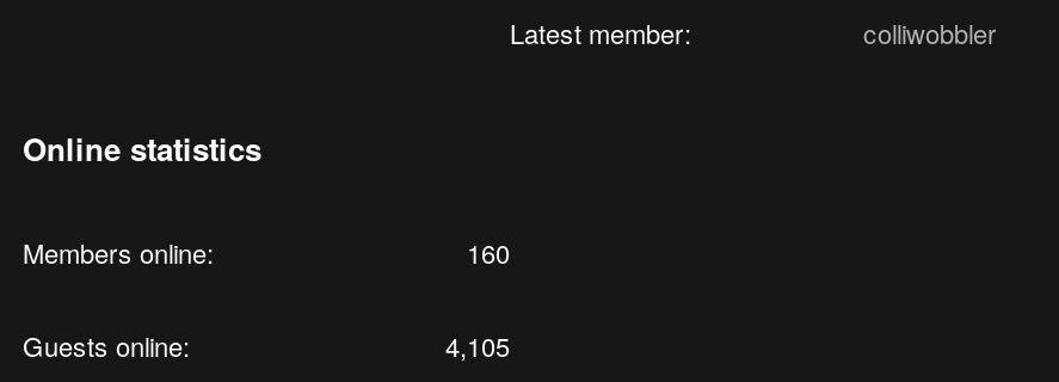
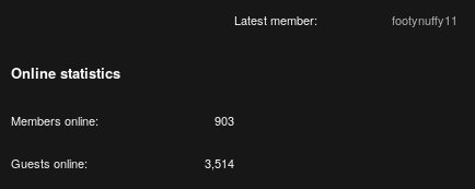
[863,14,997,52] colliwobbler -> [392,11,457,29] footynuffy11
[467,233,510,271] 160 -> [215,112,234,129] 903
[445,326,510,365] 4,105 -> [205,154,234,172] 3,514

